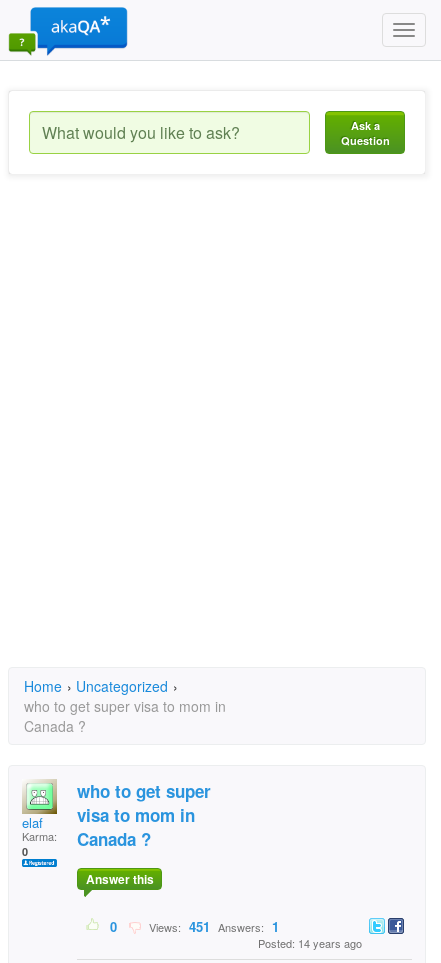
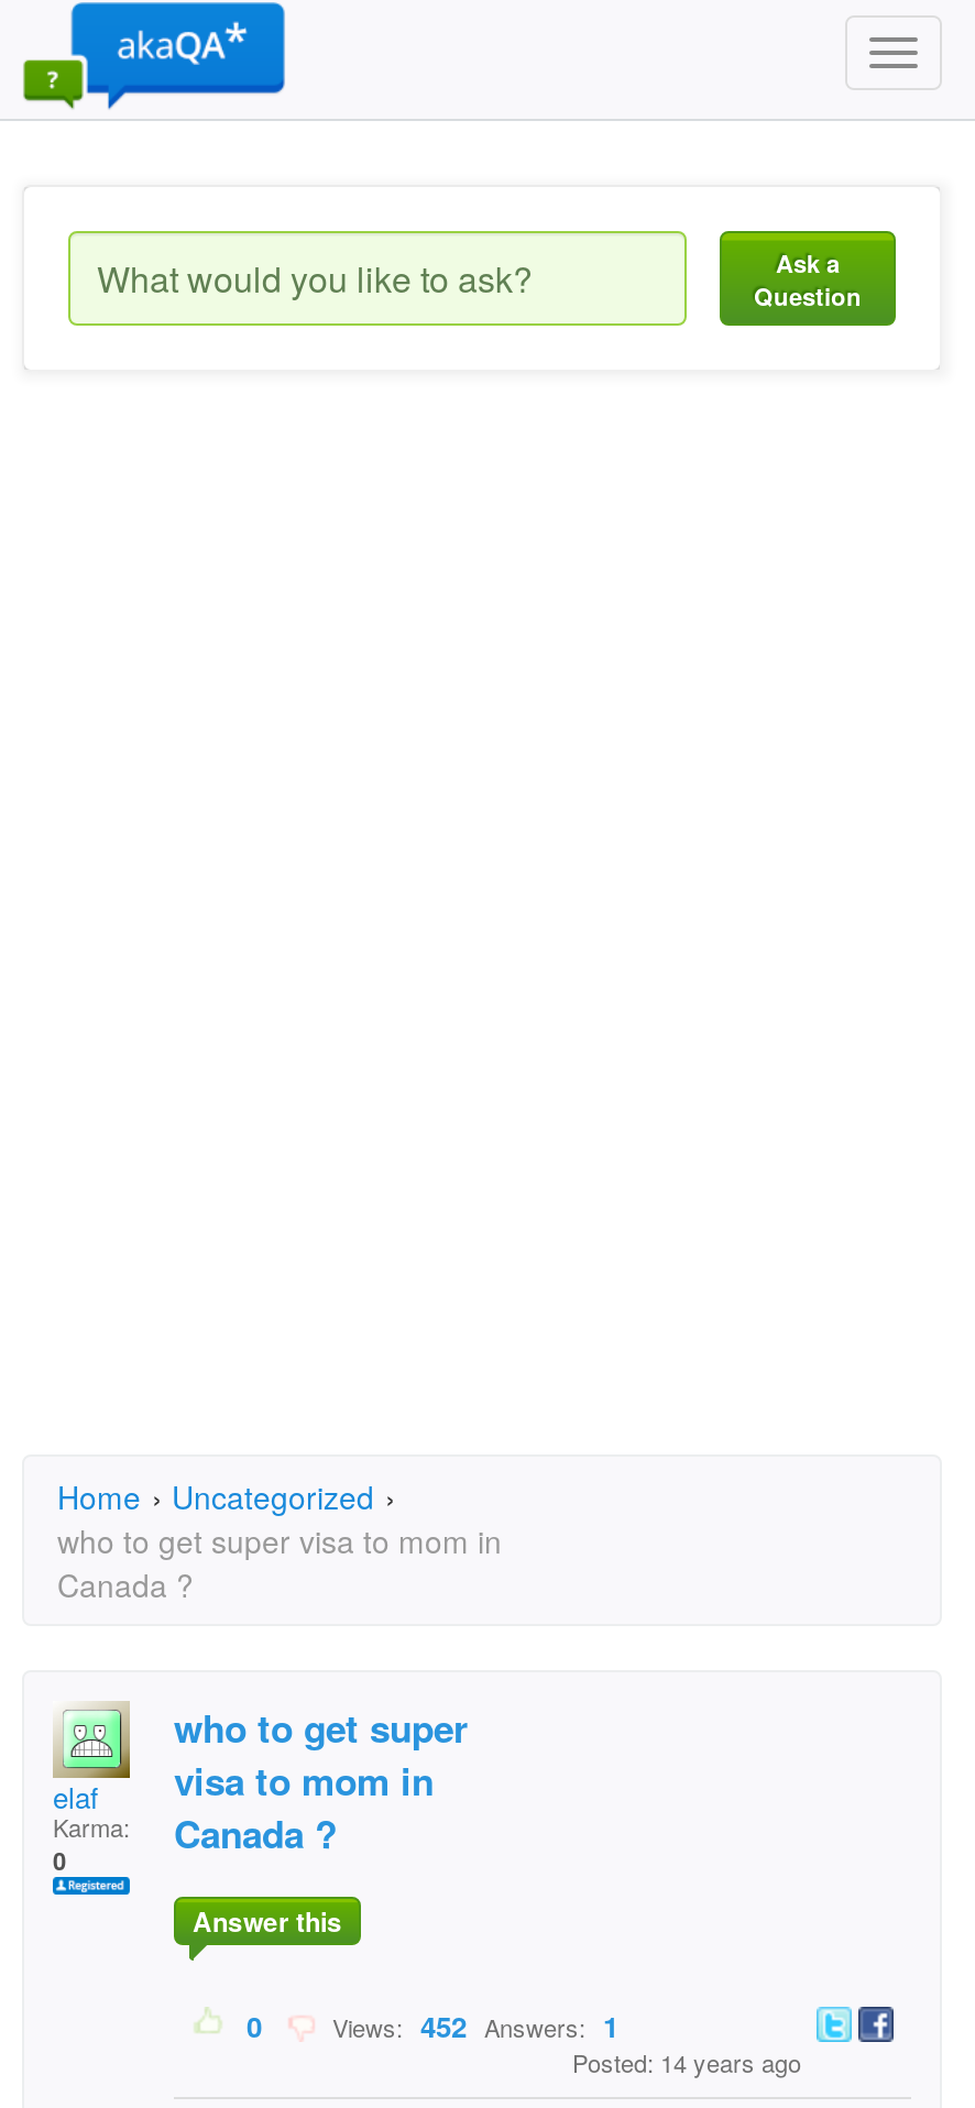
[143,917,279,936] Views: 451 Answers: 1 -> [319,2005,618,2047] Views: 452 Answers: 1

